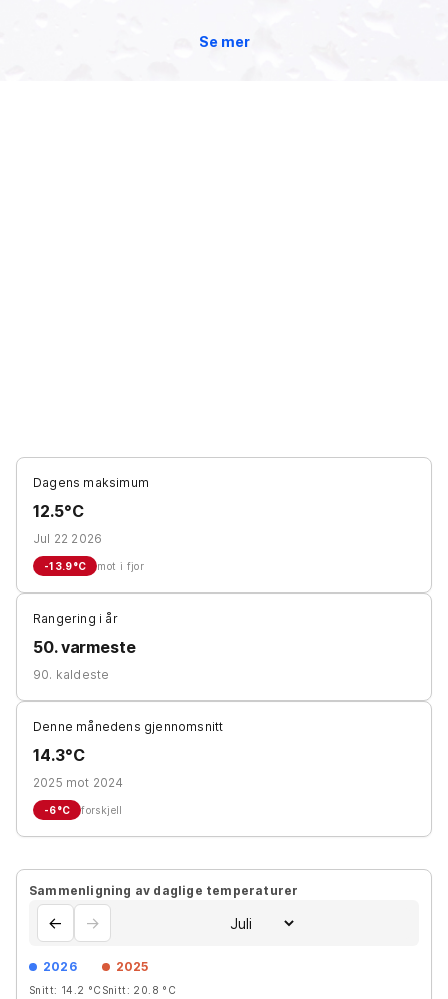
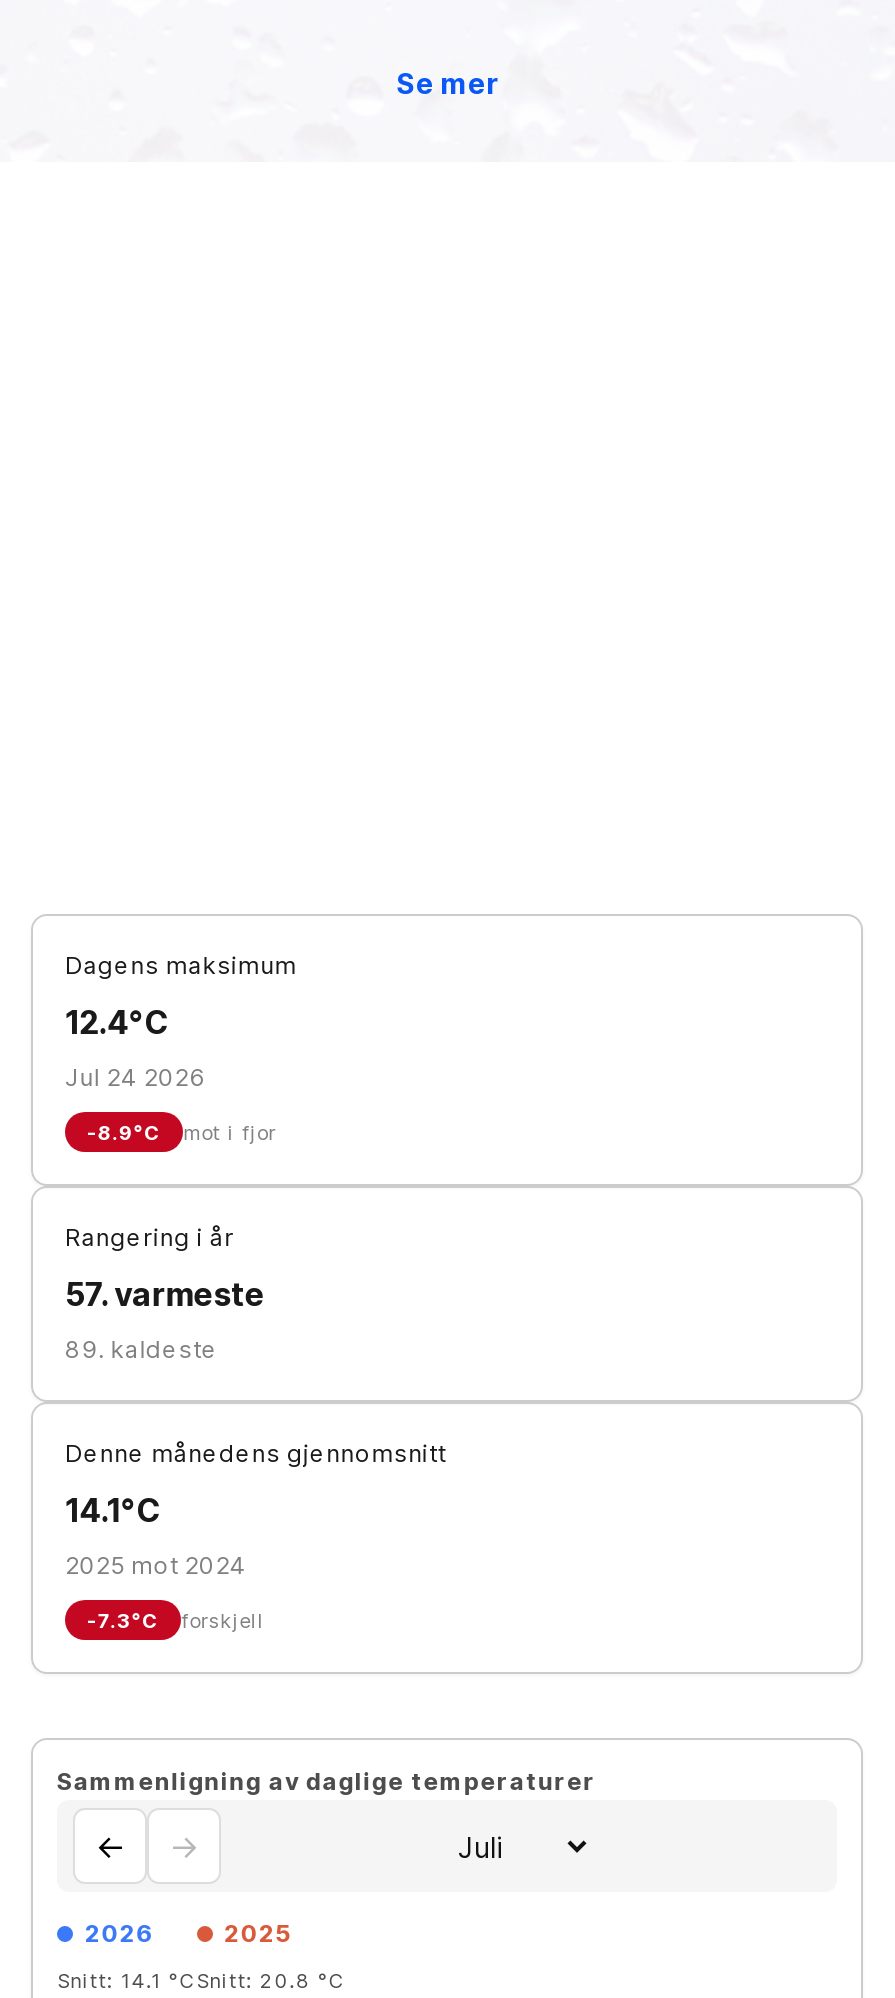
[33,501,83,521] 12.5°C -> [65,1002,168,1042] 12.4°C
[33,531,102,546] Jul 22 2026 -> [65,1062,205,1092] Jul 24 2026
[44,560,144,572] -13.9°C mot i fjor -> [87,1120,277,1144] -8.9°C mot i fjor
[33,637,136,657] 50. varmeste -> [65,1274,265,1314] 57. varmeste
[33,667,109,682] 90. kaldeste -> [65,1334,218,1364] 89. kaldeste
[33,745,84,765] 14.3°C -> [65,1490,160,1530] 14.1°C
[44,804,123,816] -6°C forskjell -> [87,1608,264,1632] -7.3°C forskjell
[29,984,176,996] Snitt: 14.2 °C Snitt: 20.8 °C -> [57,1968,345,1992] Snitt: 14.1 °C Snitt: 20.8 °C

